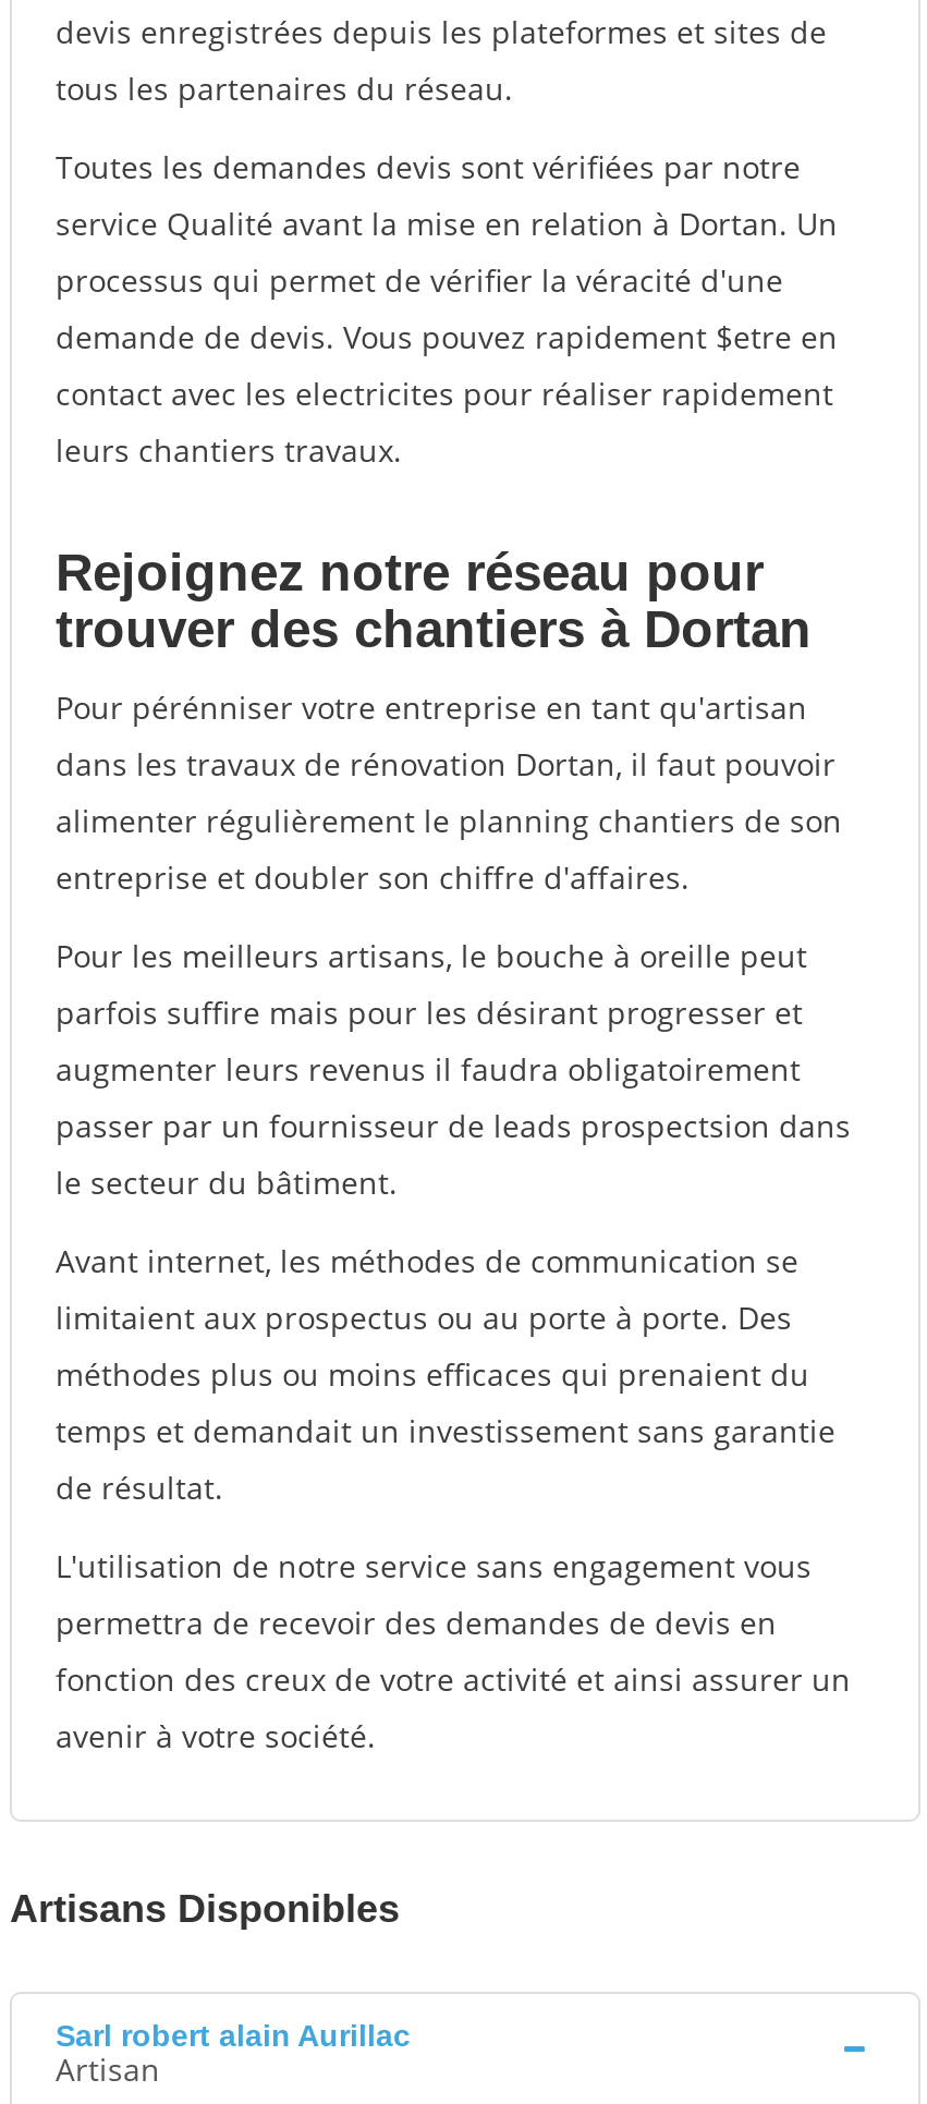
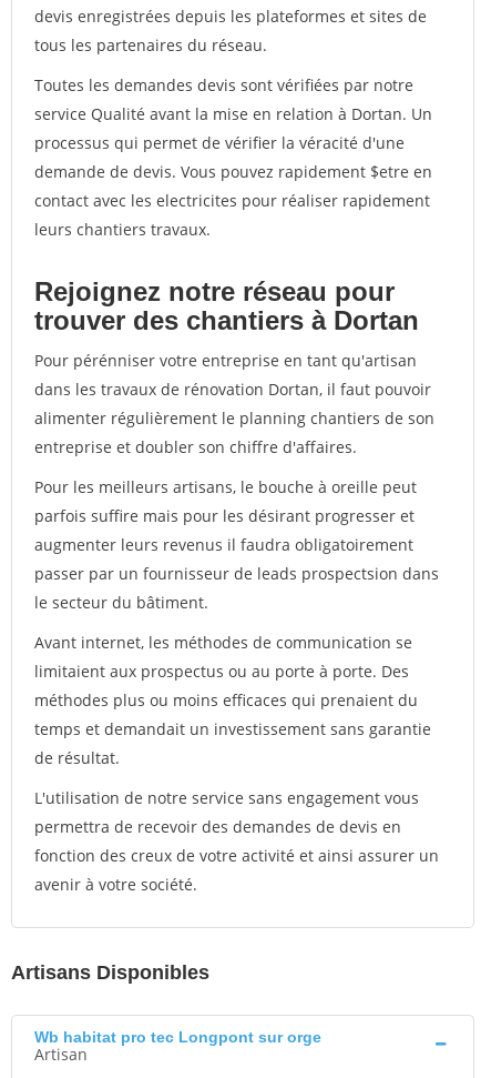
[56,2018,411,2053] Sarl robert alain Aurillac -> [34,1028,321,1046] Wb habitat pro tec Longpont sur orge

